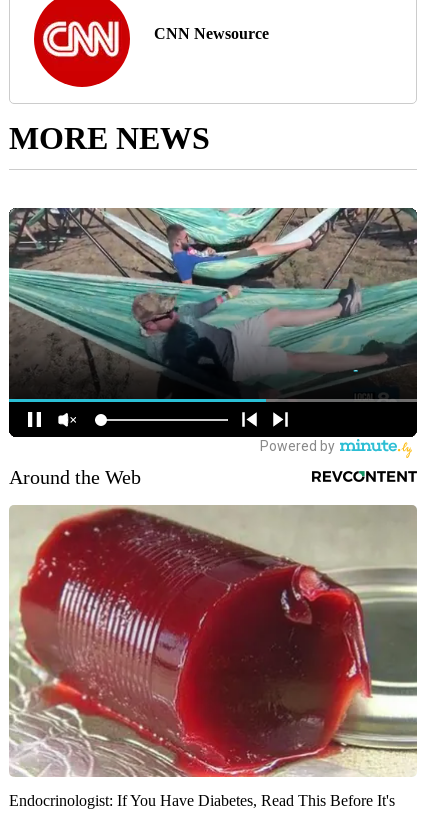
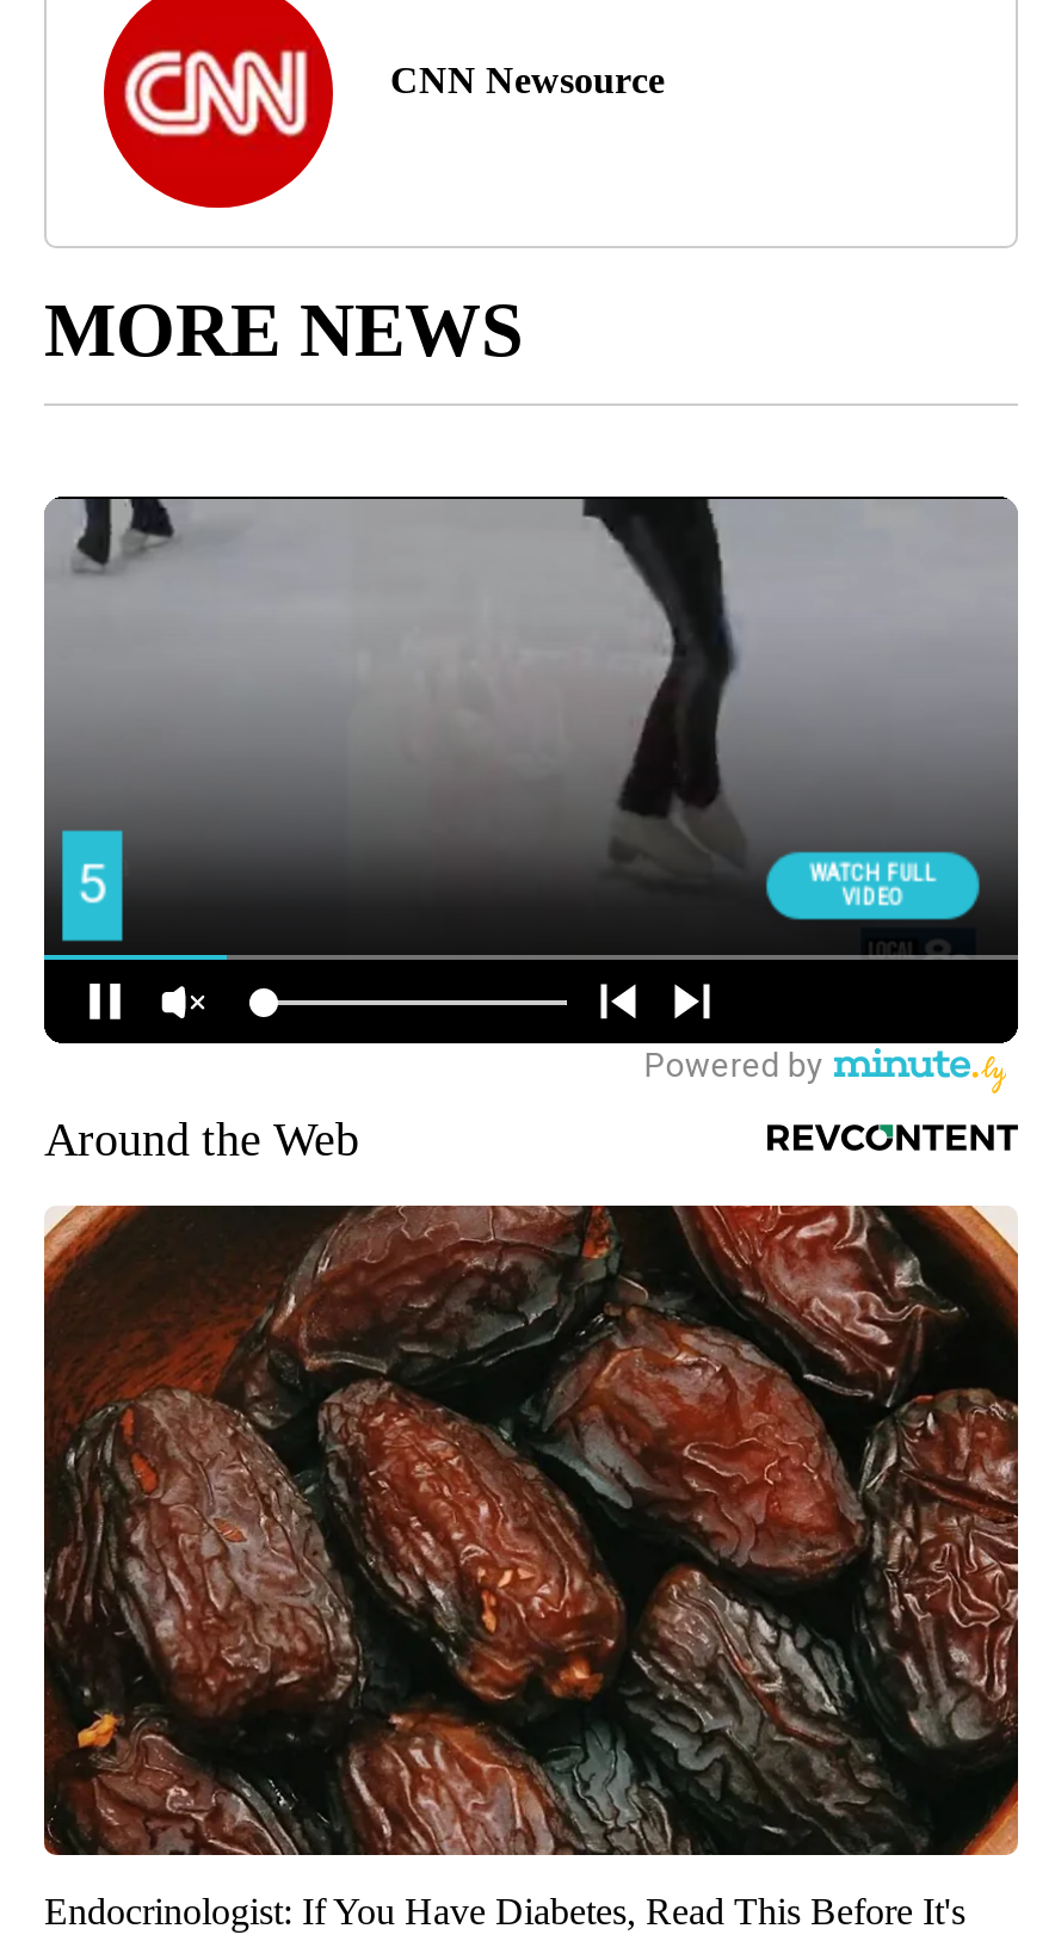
[9,207,417,403] [image] -> [44,494,1018,962] [image]
[9,505,418,778] [image] -> [42,1203,1020,1857] [image]

